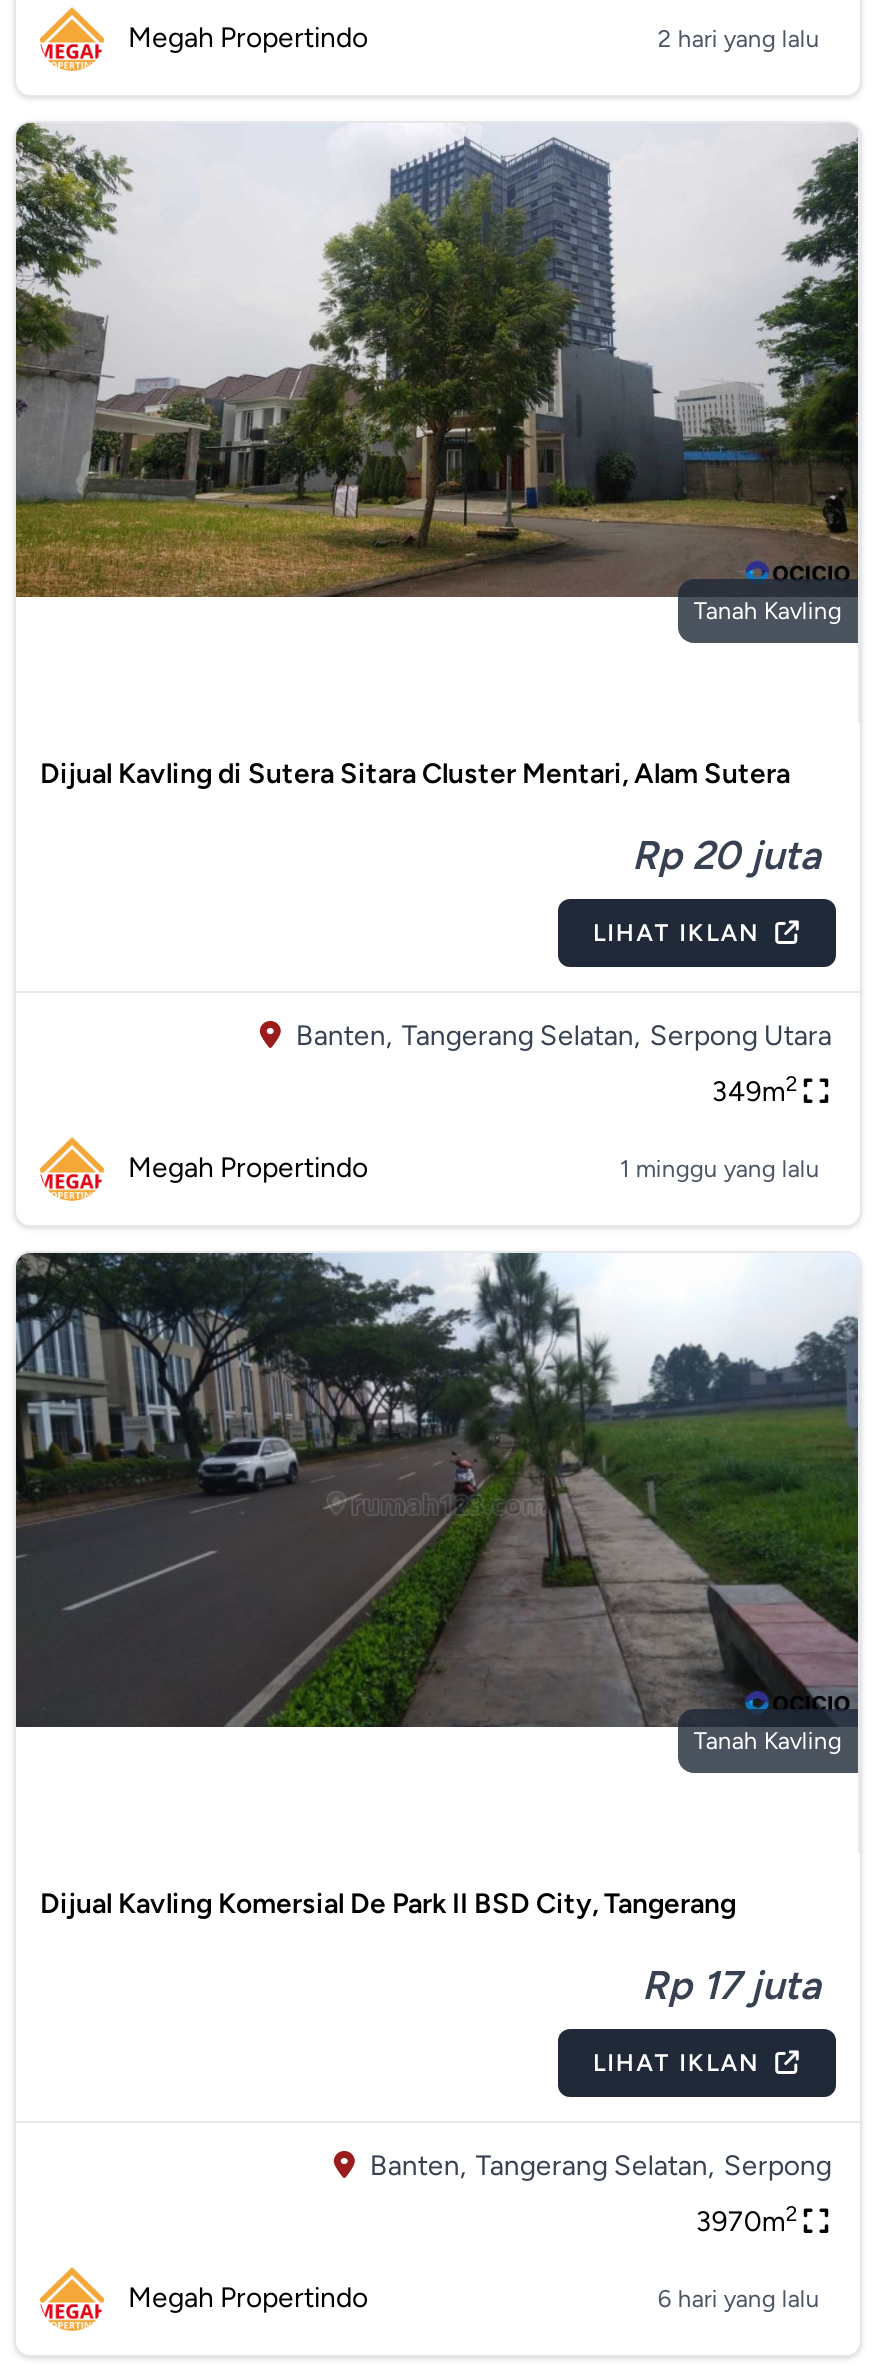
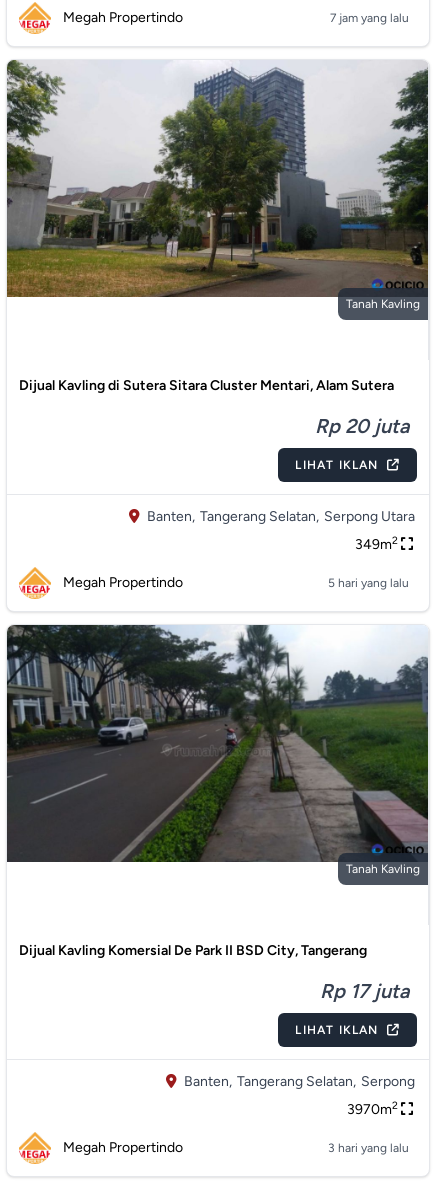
[658,25,820,53] 2 hari yang lalu -> [330,11,409,25] 7 jam yang lalu
[620,1155,820,1183] 1 minggu yang lalu -> [328,576,409,590] 5 hari yang lalu
[658,2285,820,2313] 6 hari yang lalu -> [328,1141,409,1155] 3 hari yang lalu

